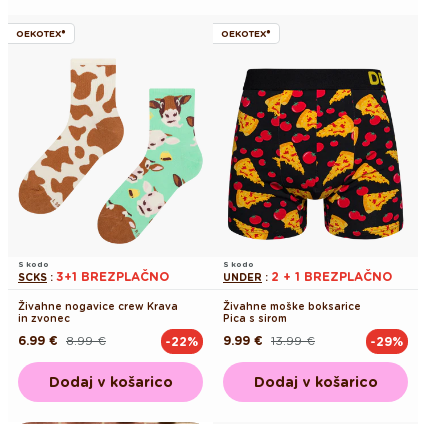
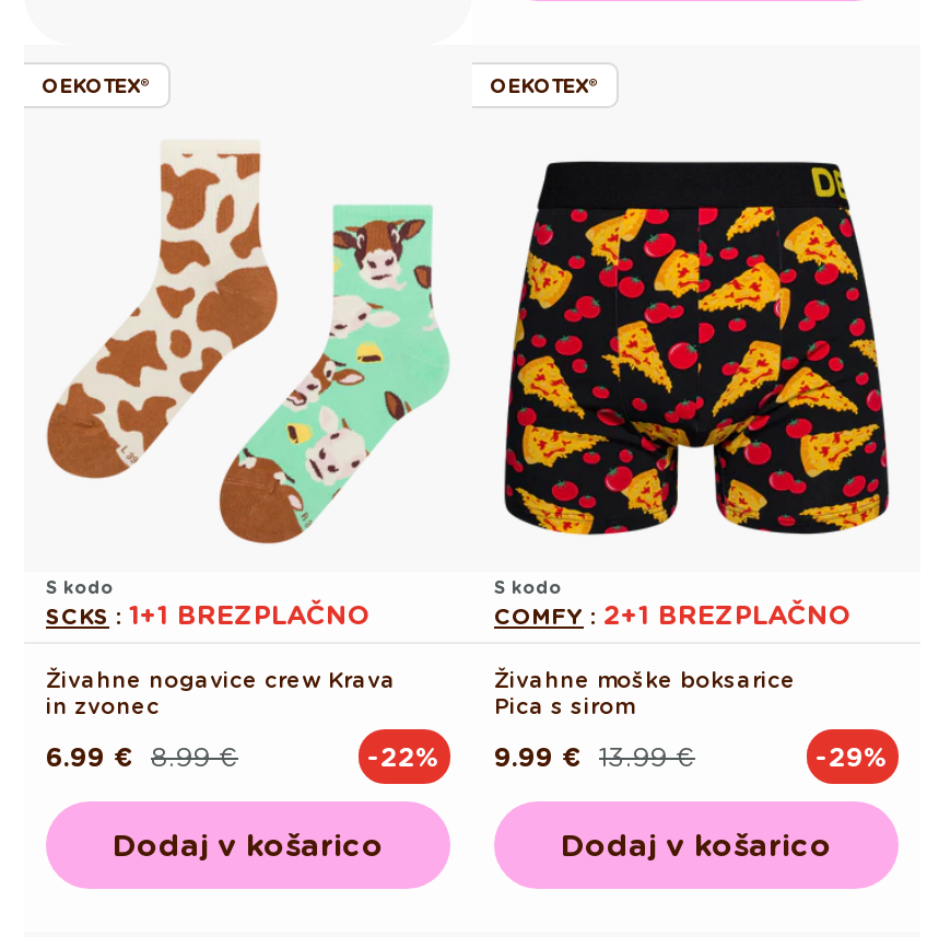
[18,269,169,284] SCKS: 3+1 BREZPLAČNO -> [46,598,369,631] SCKS: 1+1 BREZPLAČNO
[223,269,392,284] UNDER: 2 + 1 BREZPLAČNO -> [494,598,850,631] COMFY: 2+1 BREZPLAČNO

